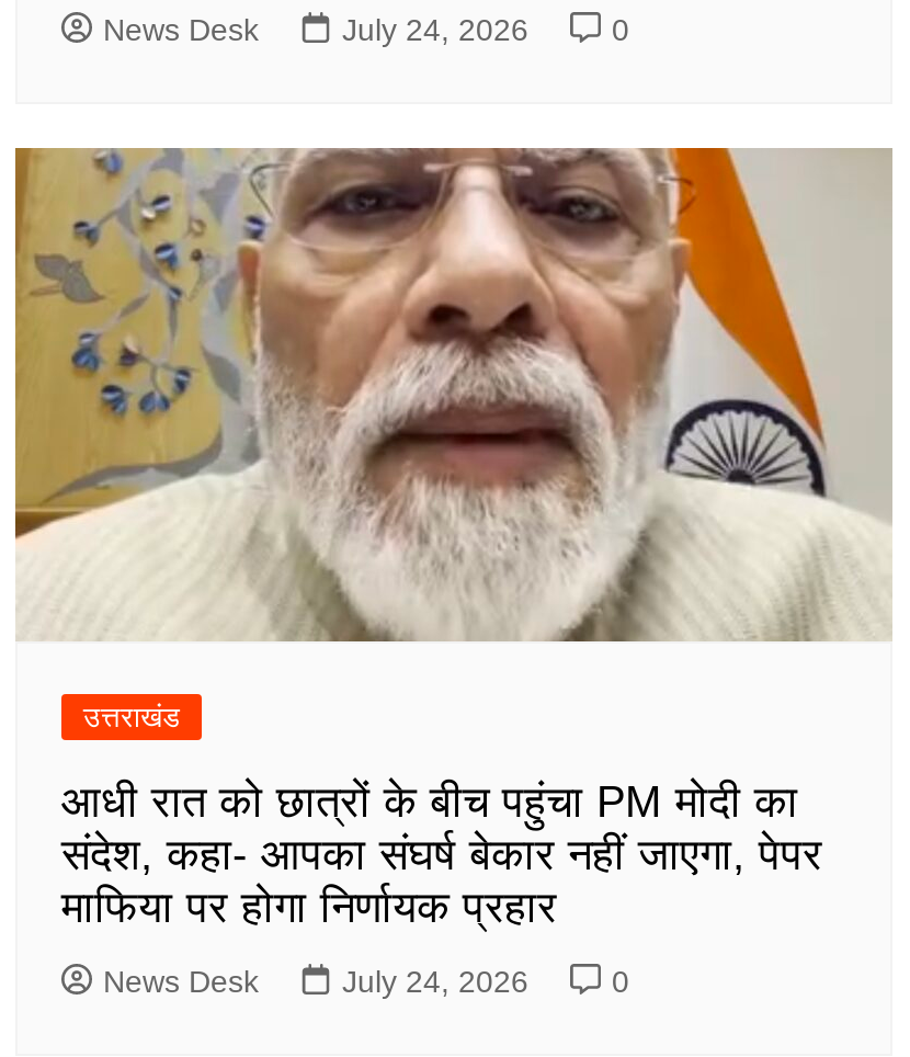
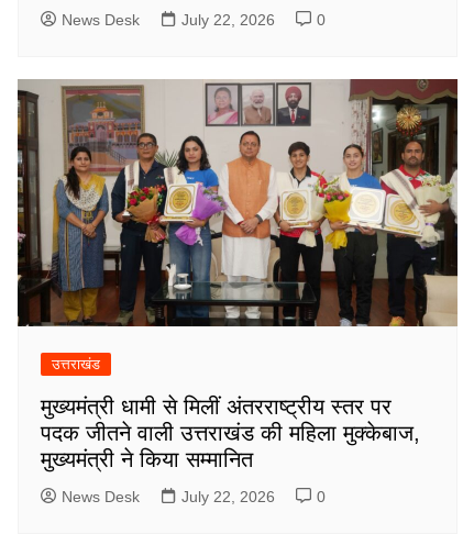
[342,12,528,47] July 24, 2026 -> [181,10,275,28] July 22, 2026
[13,145,892,643] [image] -> [16,78,459,327] [image]
[61,778,822,931] आधी रात को छात्रों के बीच पहुंचा PM मोदी का | संदेश, कहा- आपका संघर्ष बेकार नहीं जाएगा, पेपर | माफिया पर होगा निर्णायक प्रहार -> [41,394,420,471] मुख्यमंत्री धामी से मिलीं अंतरराष्ट्रीय स्तर पर | पदक जीतने वाली उत्तराखंड की महिला मुक्केबाज, | मुख्यमंत्री ने किया सम्मानित
[342,964,528,999] July 24, 2026 -> [181,487,275,505] July 22, 2026

